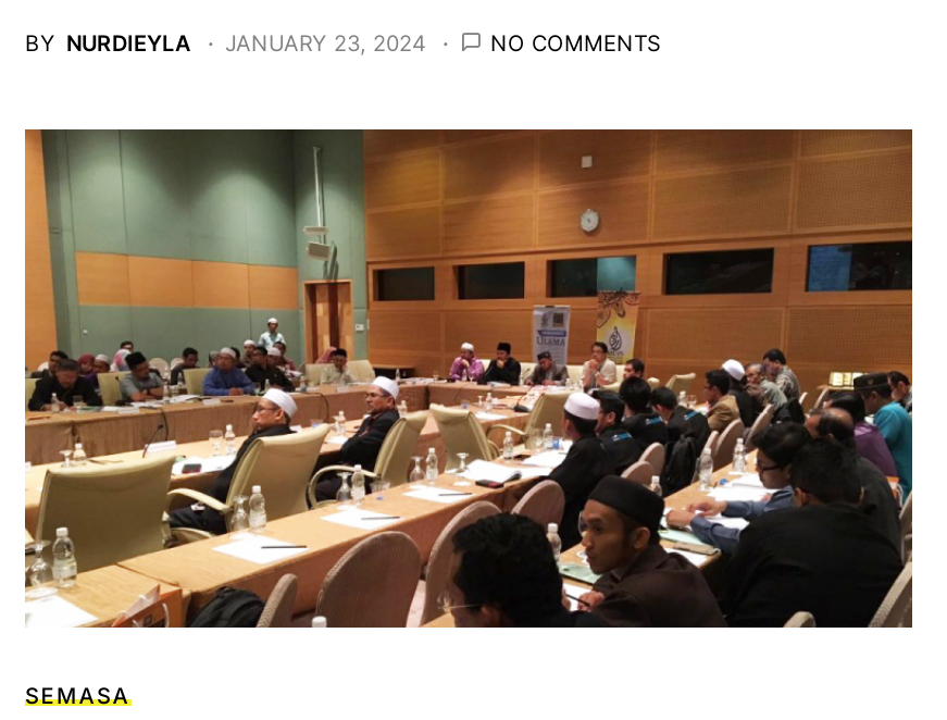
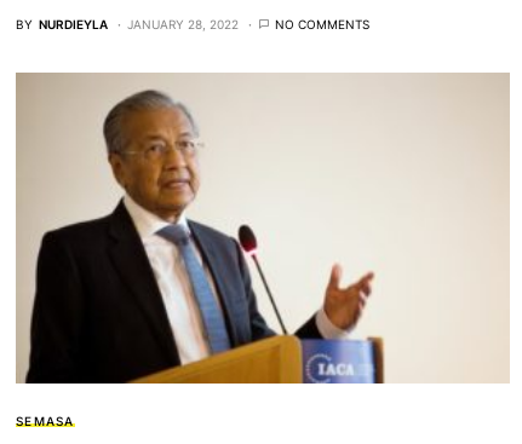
[25,29,425,55] BY NURDIEYLA JANUARY 23, 2024 -> [16,17,239,31] BY NURDIEYLA JANUARY 28, 2022
[25,127,914,630] [image] -> [16,73,510,385] [image]

